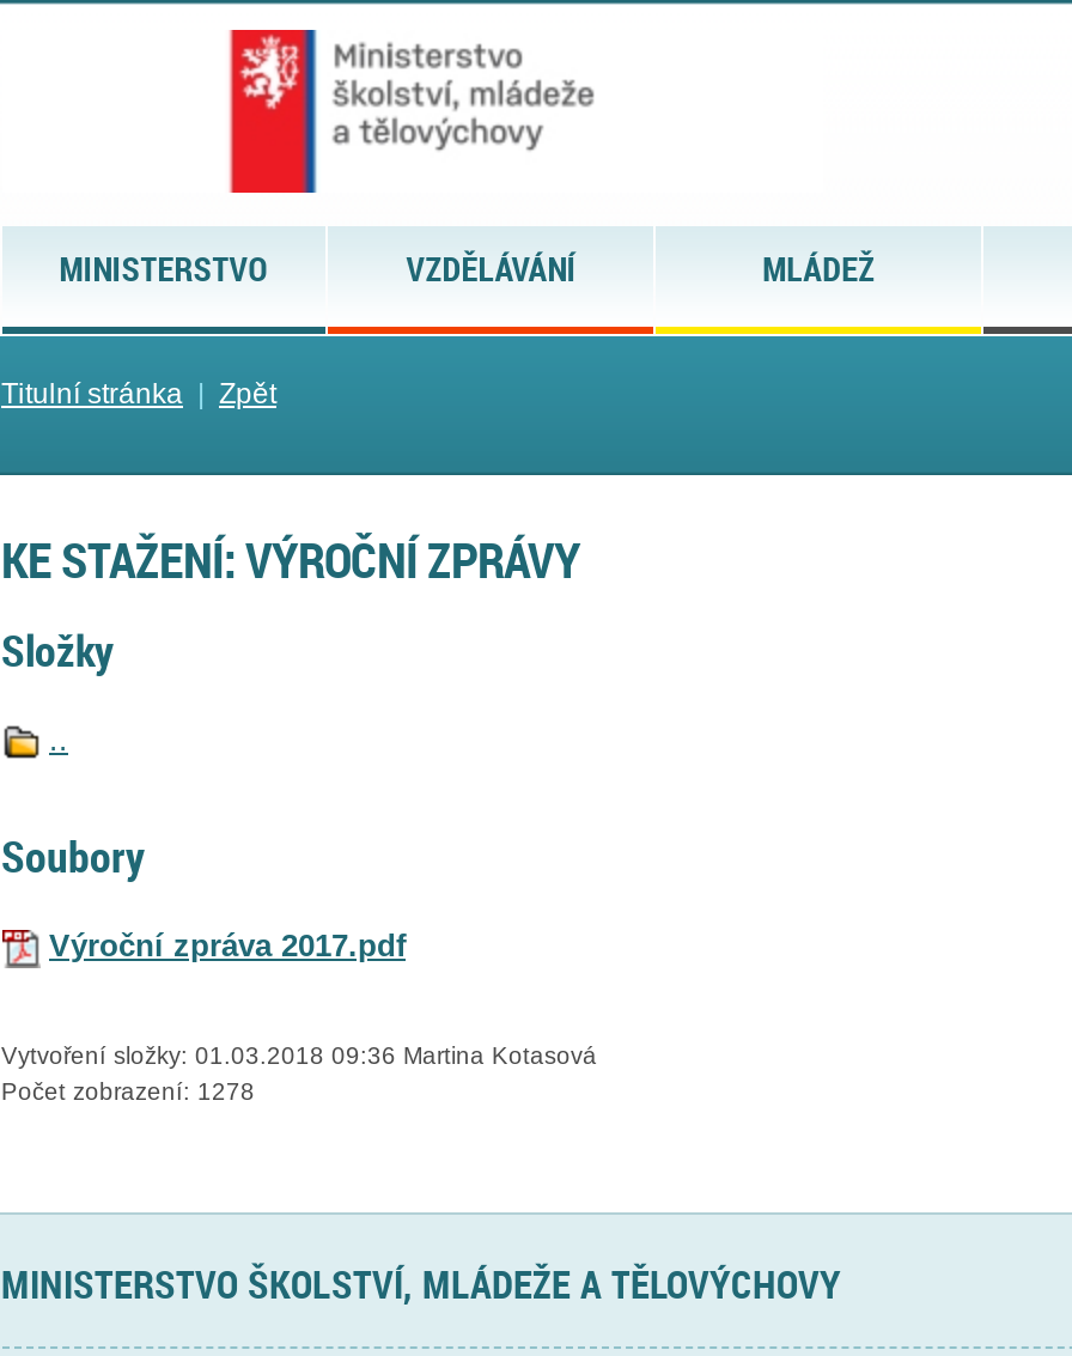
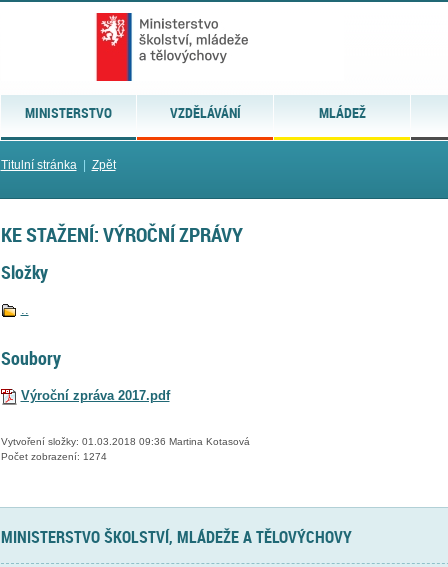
[1,1078,255,1104] Počet zobrazení: 1278 -> [0,451,106,462] Počet zobrazení: 1274

